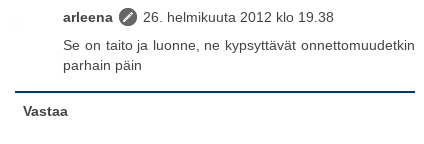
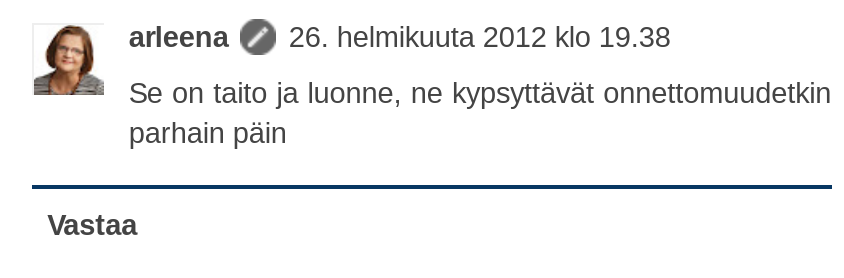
none -> [32,23,106,97] [image]

